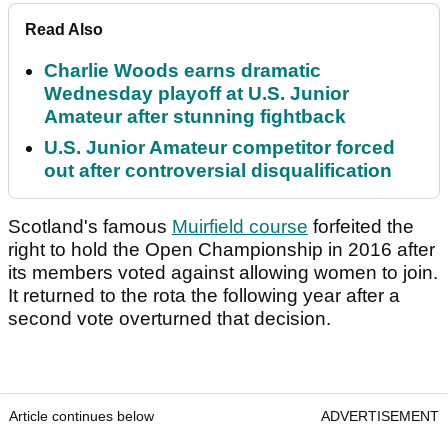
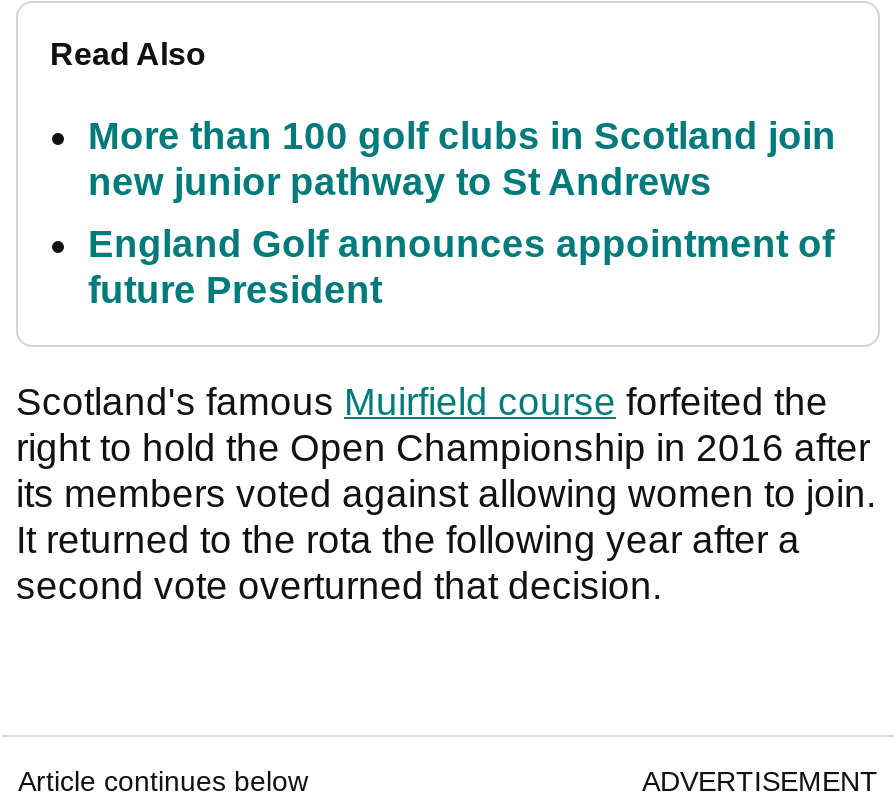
[44,60,349,127] Charlie Woods earns dramatic | Wednesday playoff at U.S. Junior | Amateur after stunning fightback -> [88,116,836,204] More than 100 golf clubs in Scotland join | new junior pathway to St Andrews
[44,137,395,181] U.S. Junior Amateur competitor forced | out after controversial disqualification -> [88,224,834,312] England Golf announces appointment of | future President

